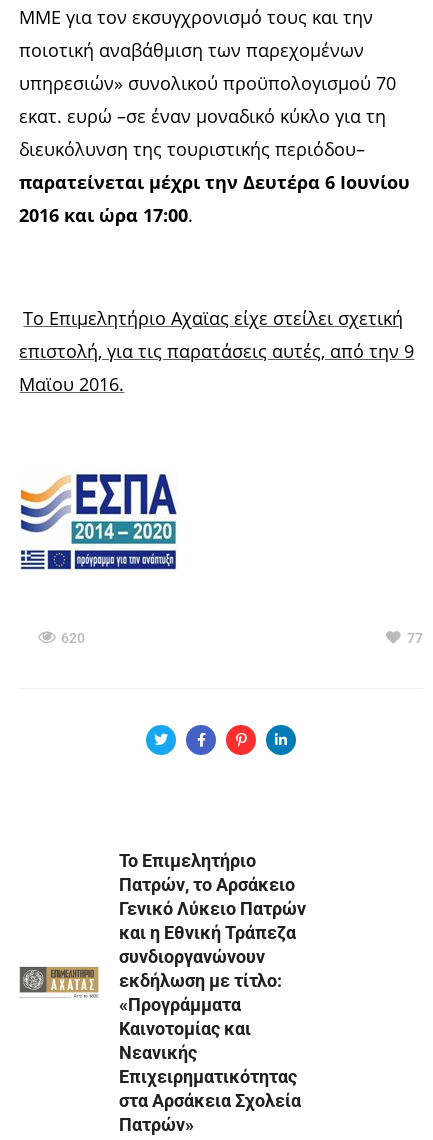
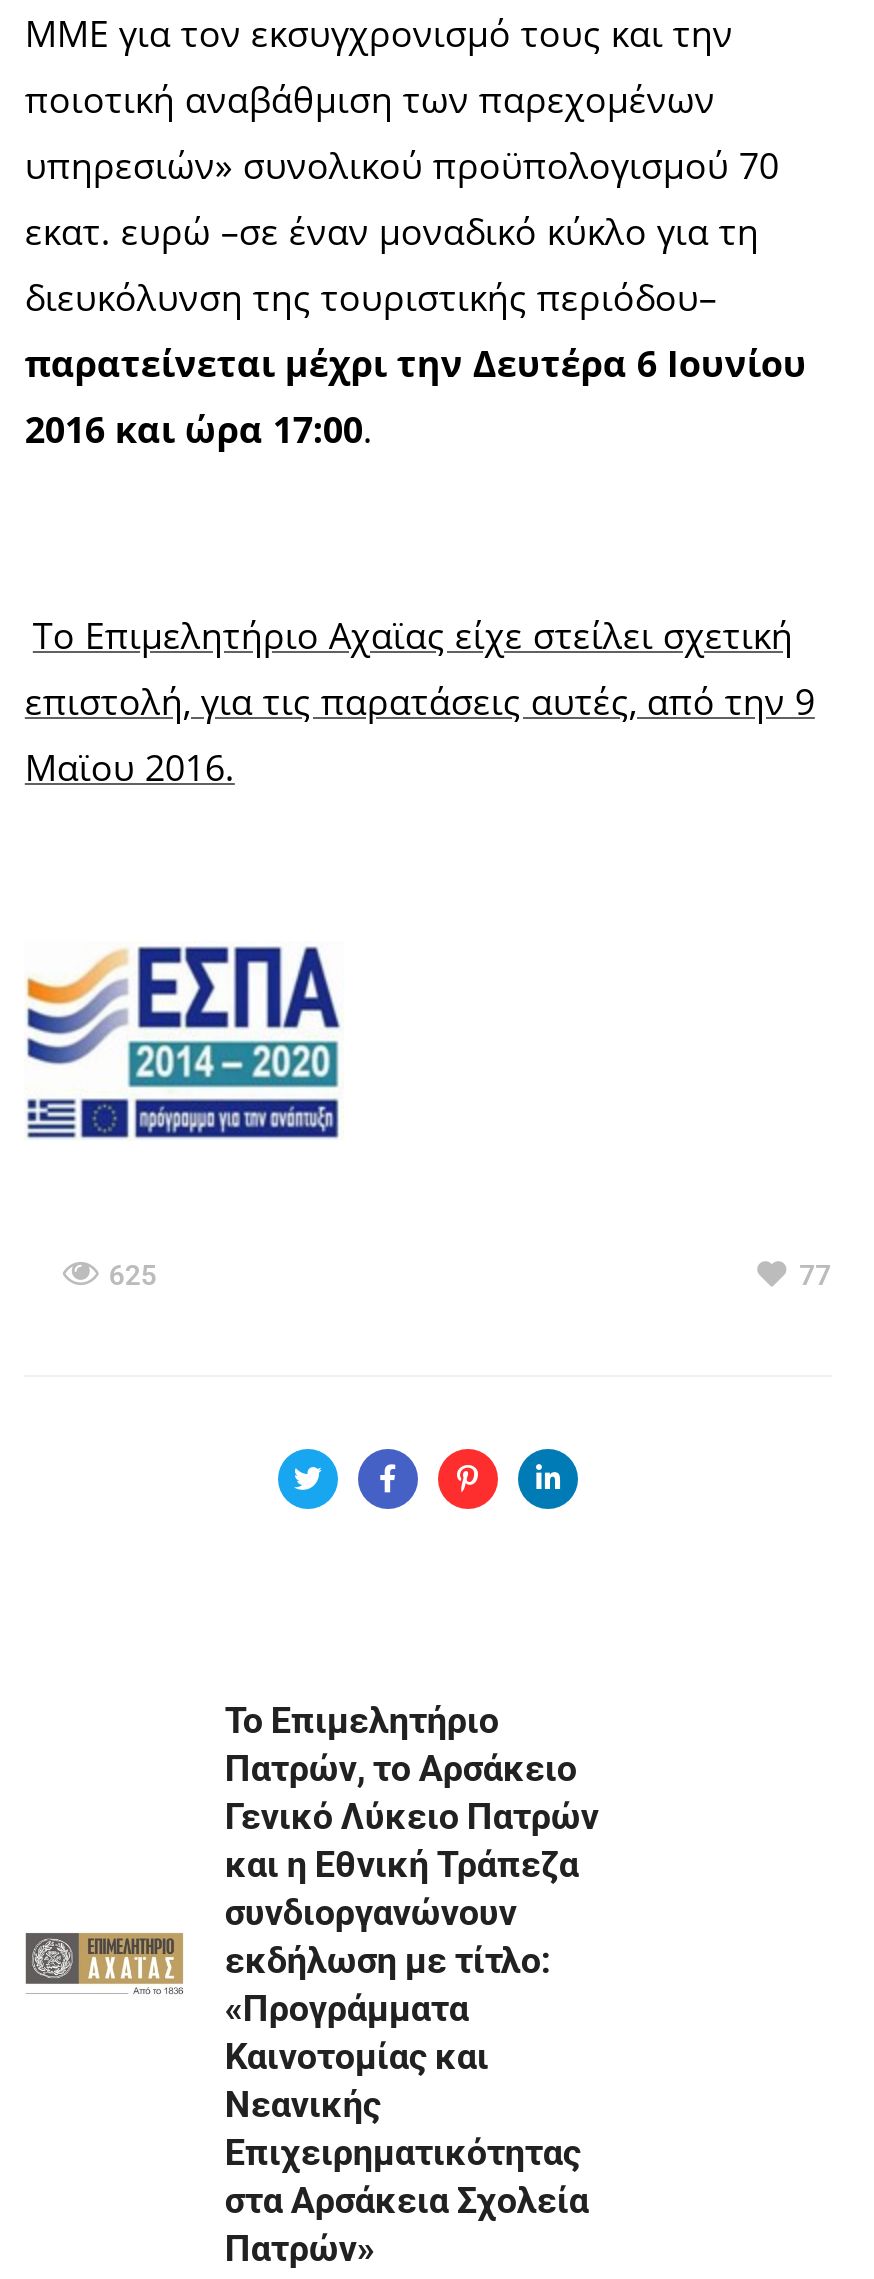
[61,630,85,646] 620 -> [109,1259,157,1291] 625

